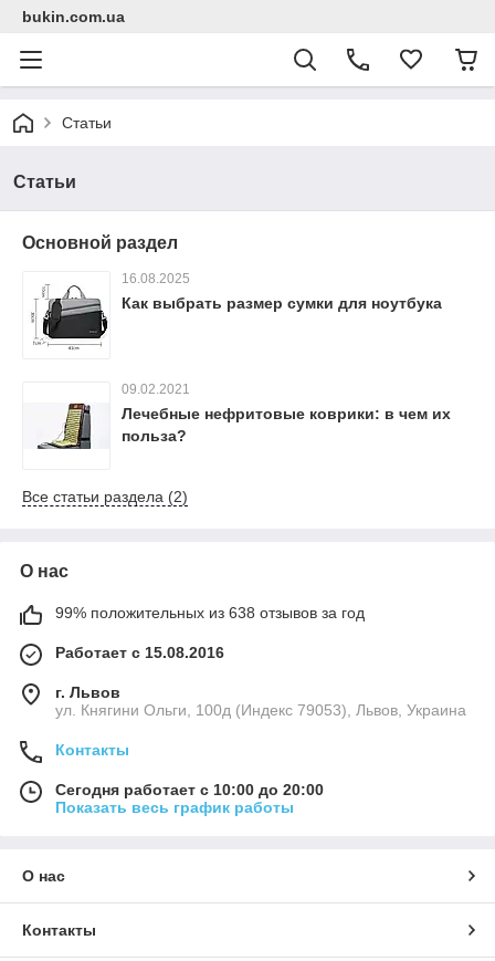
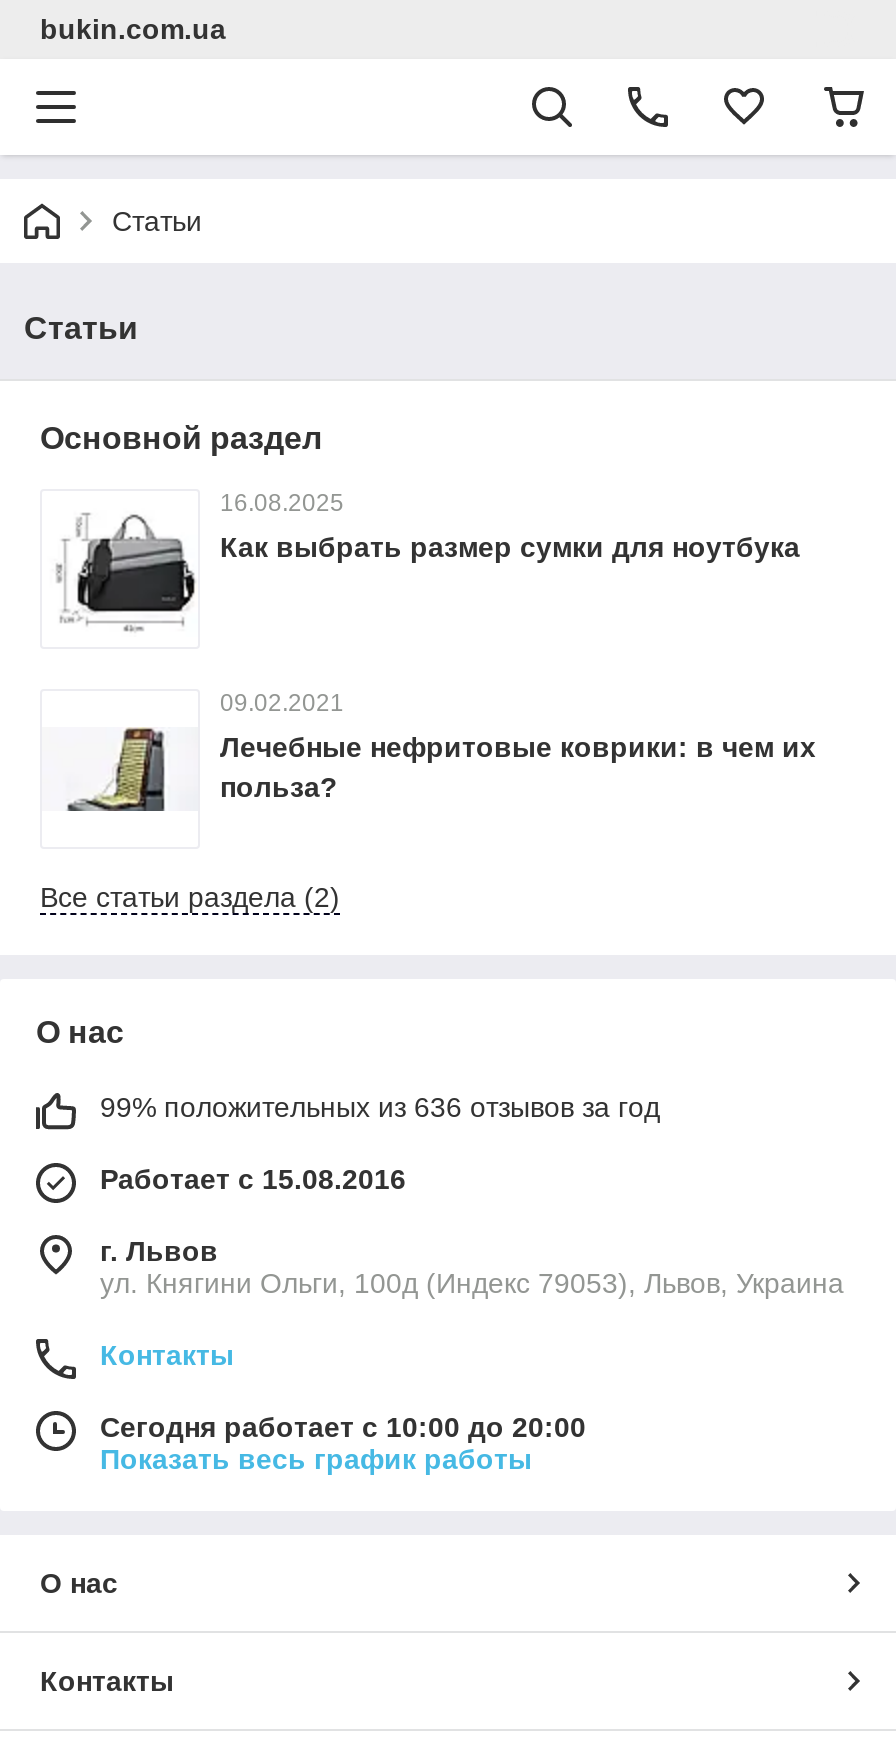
[55,604,365,621] 99% положительных из 638 отзывов за год -> [100,1091,660,1123] 99% положительных из 636 отзывов за год

